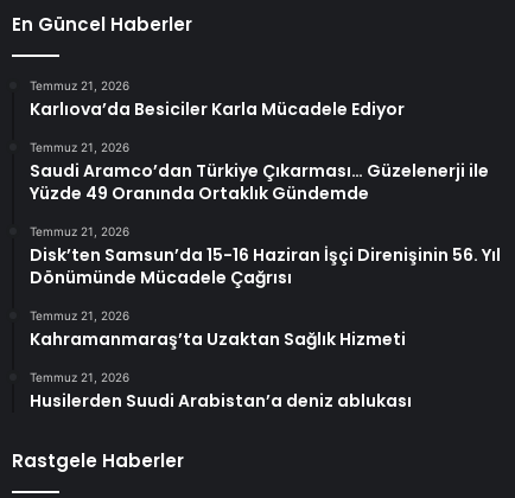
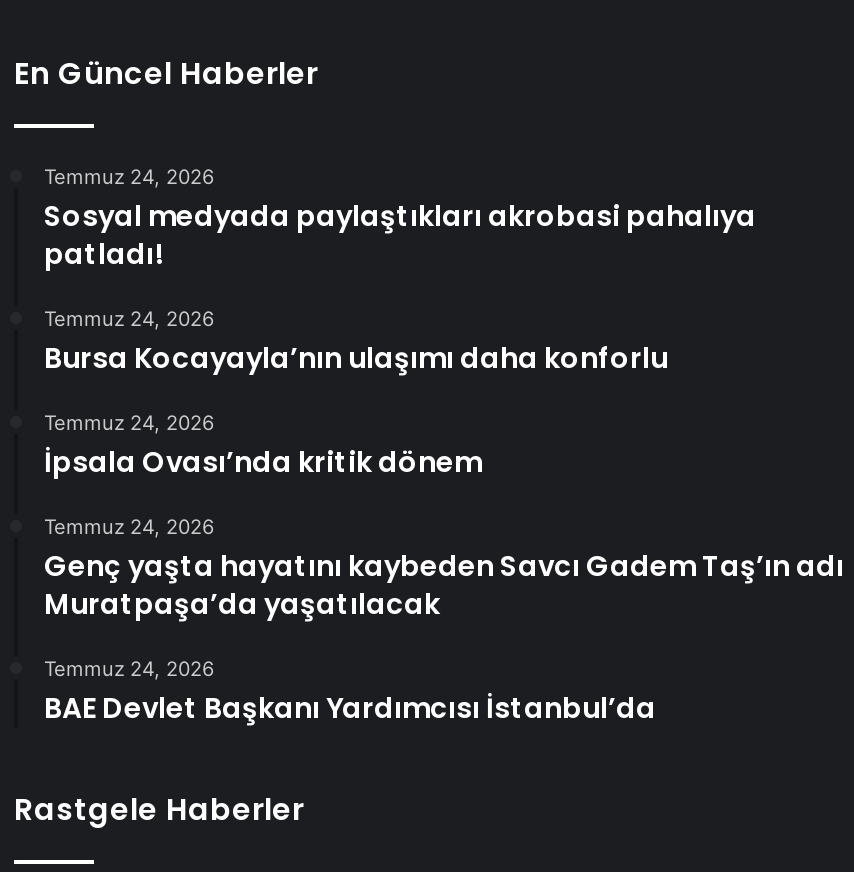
[30,78,405,121] Temmuz 21, 2026 | Karlıova’da Besiciler Karla Mücadele Ediyor -> [44,164,756,274] Temmuz 24, 2026 | Sosyal medyada paylaştıkları akrobasi pahalıya | patladı!
[30,140,489,205] Temmuz 21, 2026 | Saudi Aramco’dan Türkiye Çıkarması… Güzelenerji ile | Yüzde 49 Oranında Ortaklık Gündemde -> [44,306,668,378] Temmuz 24, 2026 | Bursa Kocayayla’nın ulaşımı daha konforlu
[30,224,501,289] Temmuz 21, 2026 | Disk’ten Samsun’da 15-16 Haziran İşçi Direnişinin 56. Yıl | Dönümünde Mücadele Çağrısı -> [44,410,482,482] Temmuz 24, 2026 | İpsala Ovası’nda kritik dönem
[30,308,406,351] Temmuz 21, 2026 | Kahramanmaraş’ta Uzaktan Sağlık Hizmeti -> [44,514,844,624] Temmuz 24, 2026 | Genç yaşta hayatını kaybeden Savcı Gadem Taş’ın adı | Muratpaşa’da yaşatılacak
[30,370,412,413] Temmuz 21, 2026 | Husilerden Suudi Arabistan’a deniz ablukası -> [44,656,656,728] Temmuz 24, 2026 | BAE Devlet Başkanı Yardımcısı İstanbul’da

